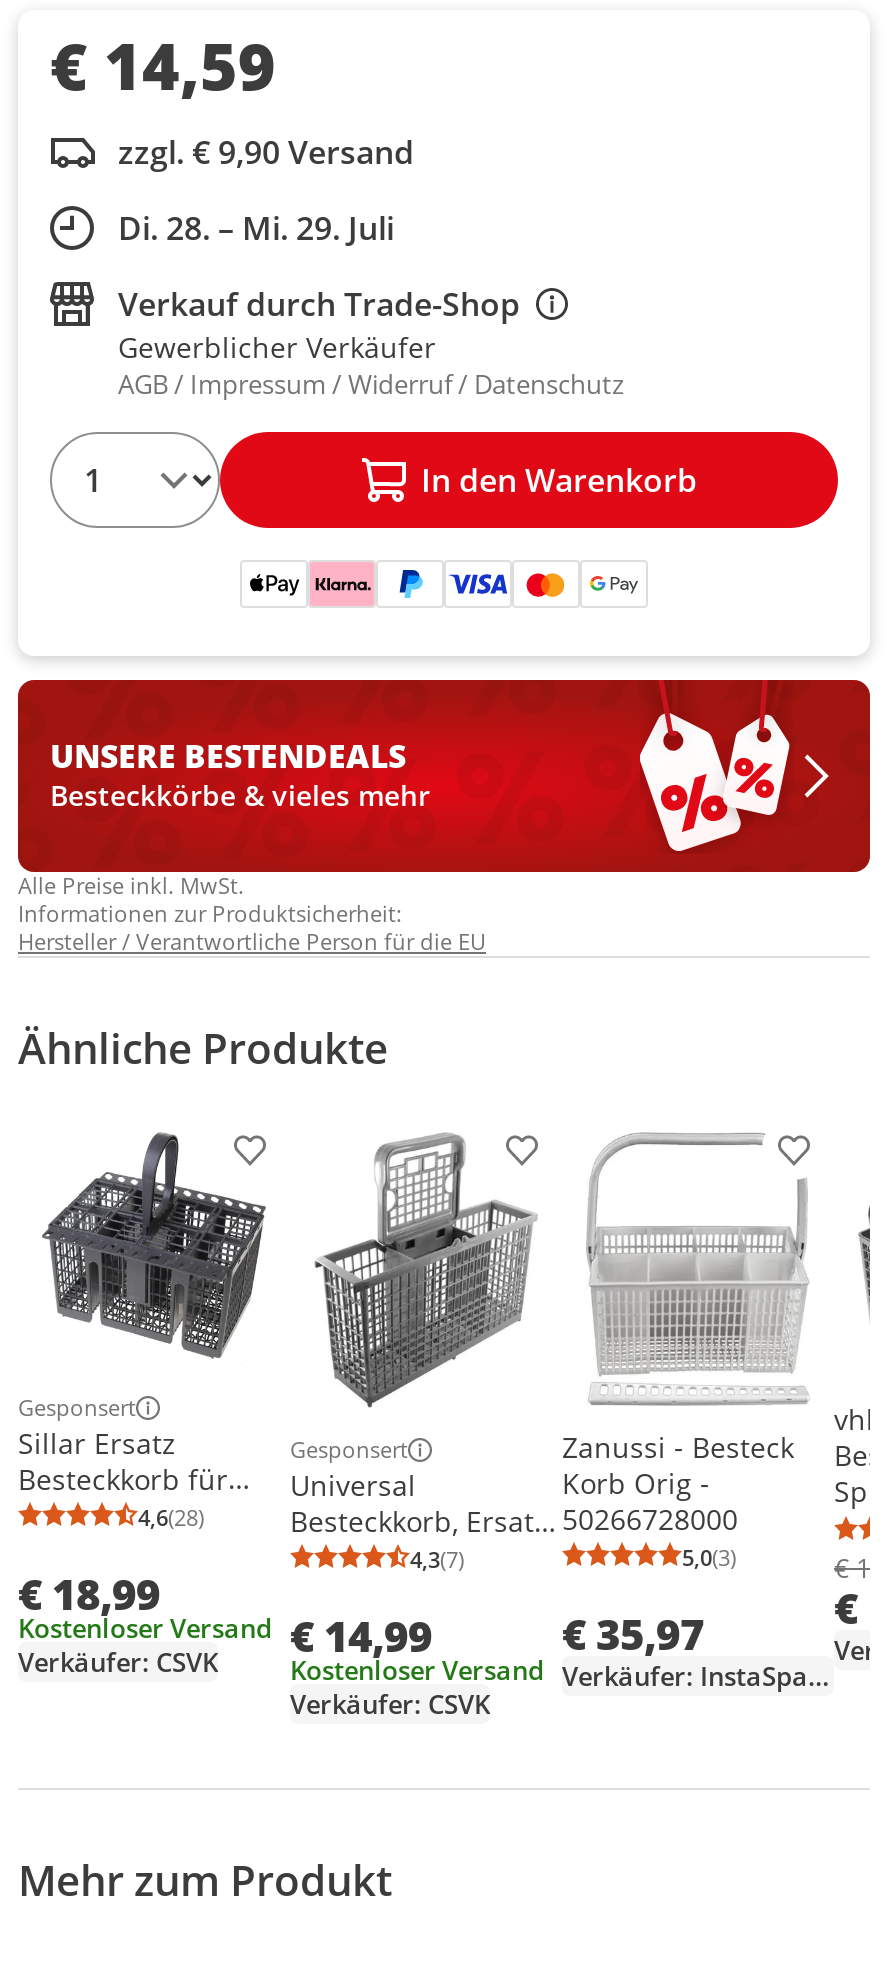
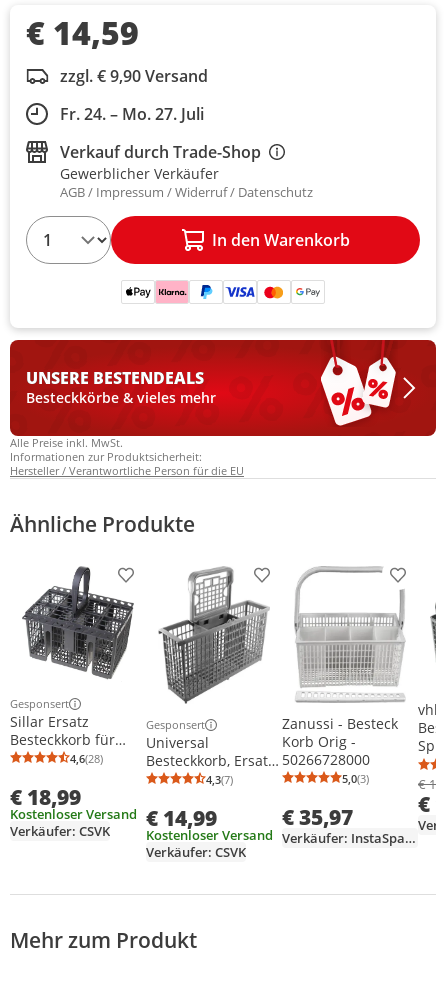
[118,206,394,250] Di. 28. – Mi. 29. Juli -> [60,103,204,125] Fr. 24. – Mo. 27. Juli

